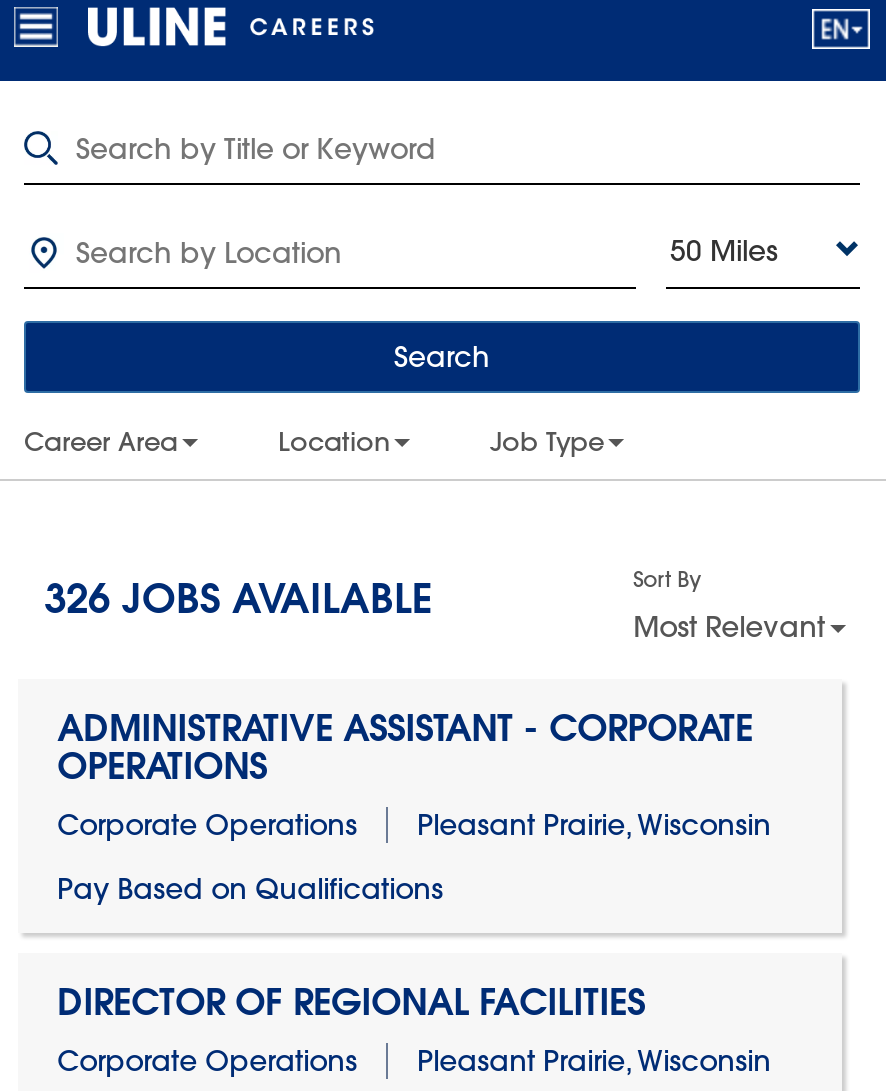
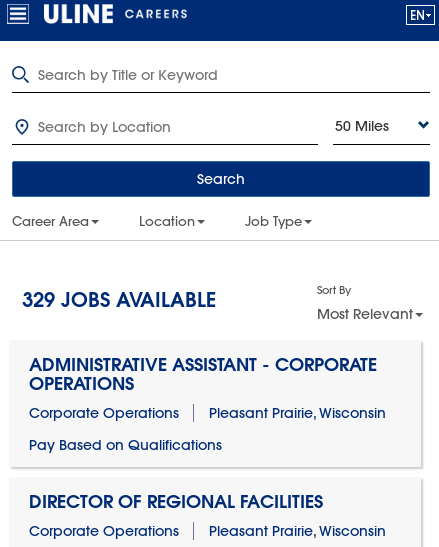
[44,571,432,623] 326 JOBS AVAILABLE -> [22,286,216,312] 329 JOBS AVAILABLE

